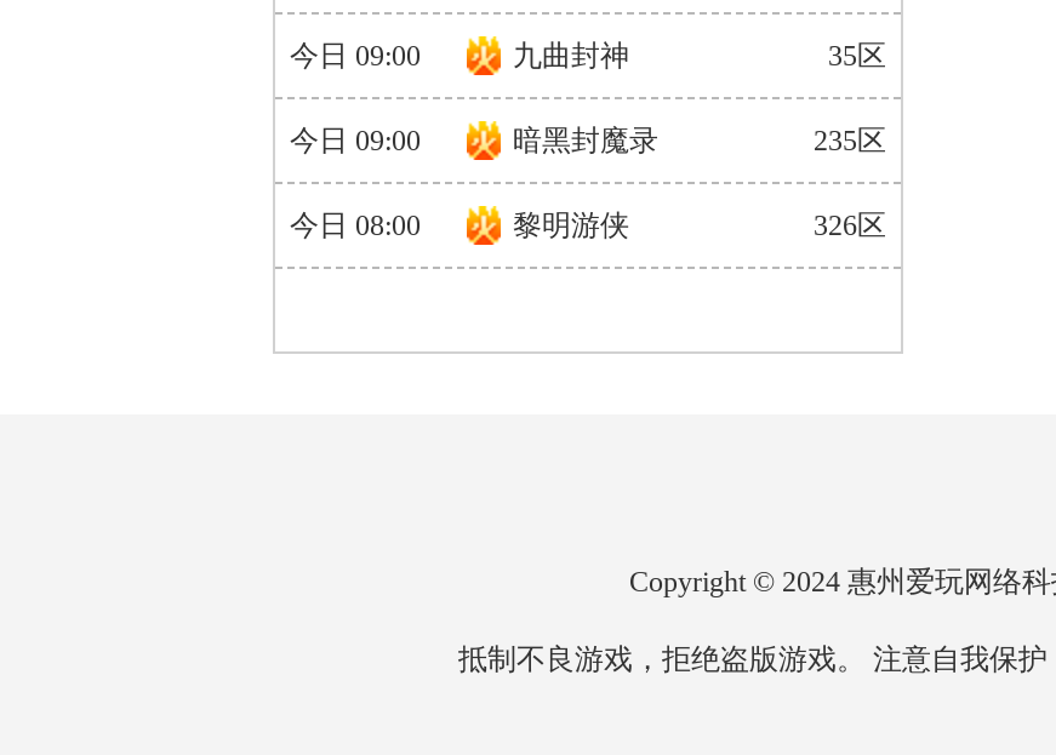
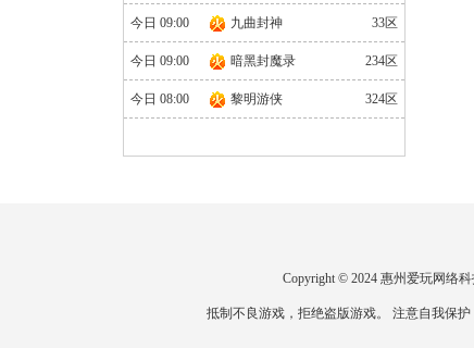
[828,39,886,73] 35区 -> [372,15,398,30] 33区
[814,124,886,158] 235区 -> [365,53,398,69] 234区
[814,208,886,242] 326区 -> [365,91,398,107] 324区

